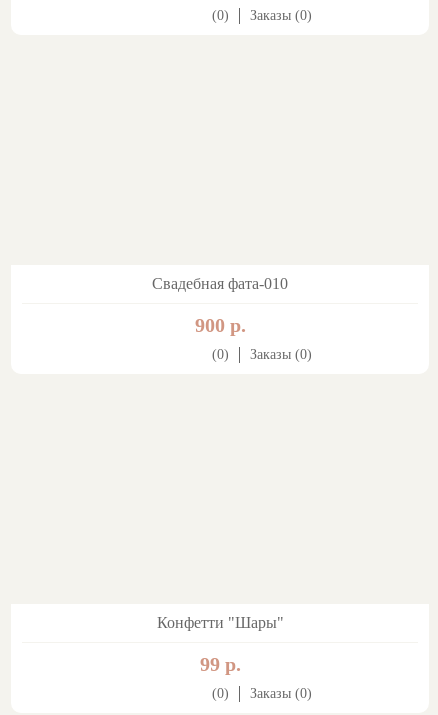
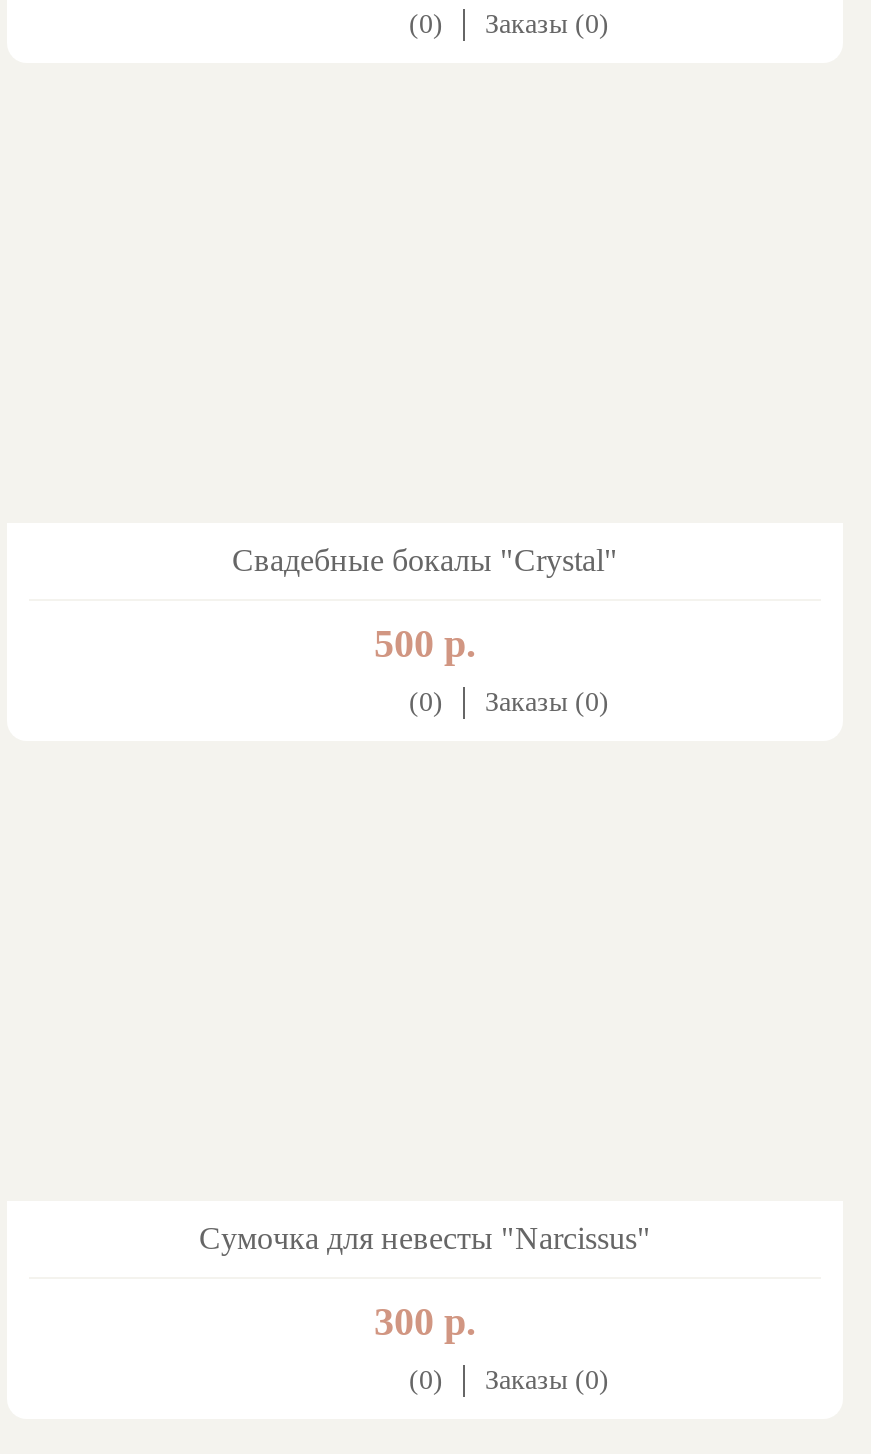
[152,275,288,292] Свадебная фата-010 -> [232,544,618,578] Свадебные бокалы "Crystal"
[194,314,245,336] 900 р. -> [374,622,476,666] 500 р.
[156,614,283,631] Конфетти "Шары" -> [199,1222,651,1256] Сумочка для невесты "Narcissus"
[199,653,240,675] 99 р. -> [374,1300,476,1344] 300 р.

